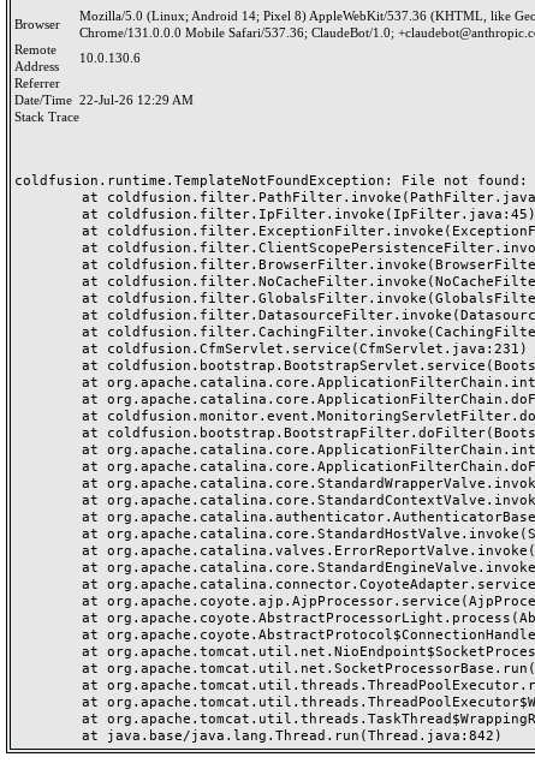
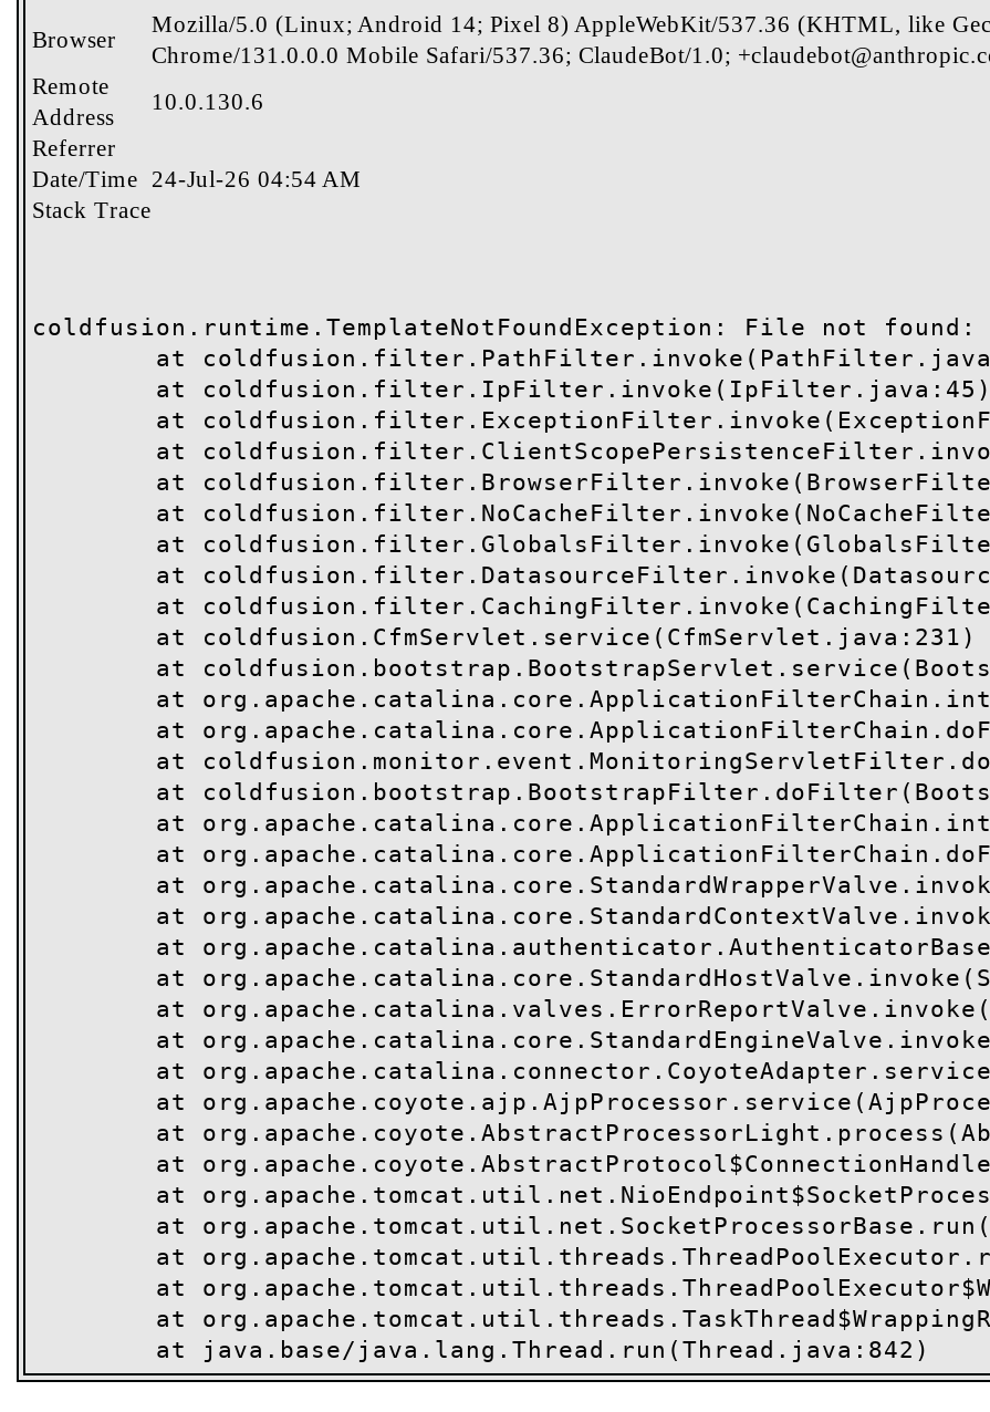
[14,94,194,107] Date/Time 22-Jul-26 12:29 AM -> [32,167,362,191] Date/Time 24-Jul-26 04:54 AM

